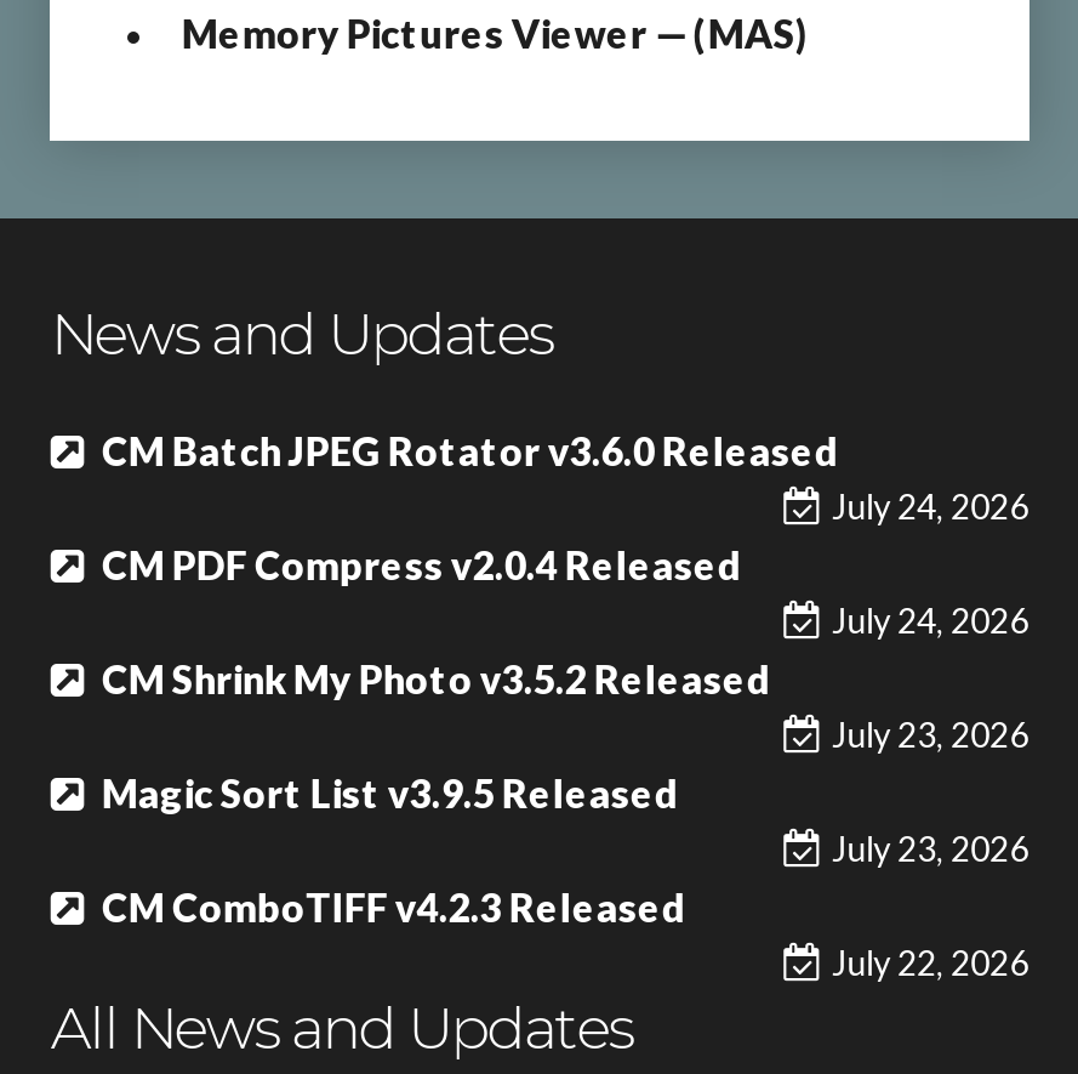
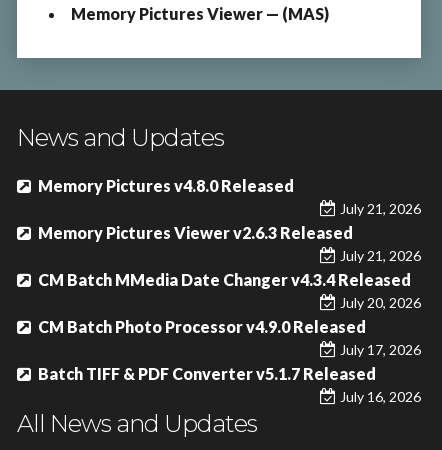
[102,427,1029,983] CM Batch JPEG Rotator v3.6.0 Released | July 24, 2026 | CM PDF Compress v2.0.4 Released | July 24, 2026 | CM Shrink My Photo v3.5.2 Released | July 23, 2026 | Magic Sort List v3.9.5 Released | July 23, 2026 | CM ComboTIFF v4.2.3 Released | July 22, 2026 -> [38,176,421,405] Memory Pictures v4.8.0 Released | July 21, 2026 | Memory Pictures Viewer v2.6.3 Released | July 21, 2026 | CM Batch MMedia Date Changer v4.3.4 Released | July 20, 2026 | CM Batch Photo Processor v4.9.0 Released | July 17, 2026 | Batch TIFF & PDF Converter v5.1.7 Released | July 16, 2026

